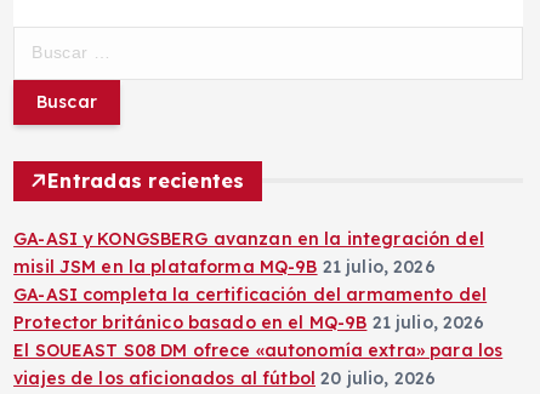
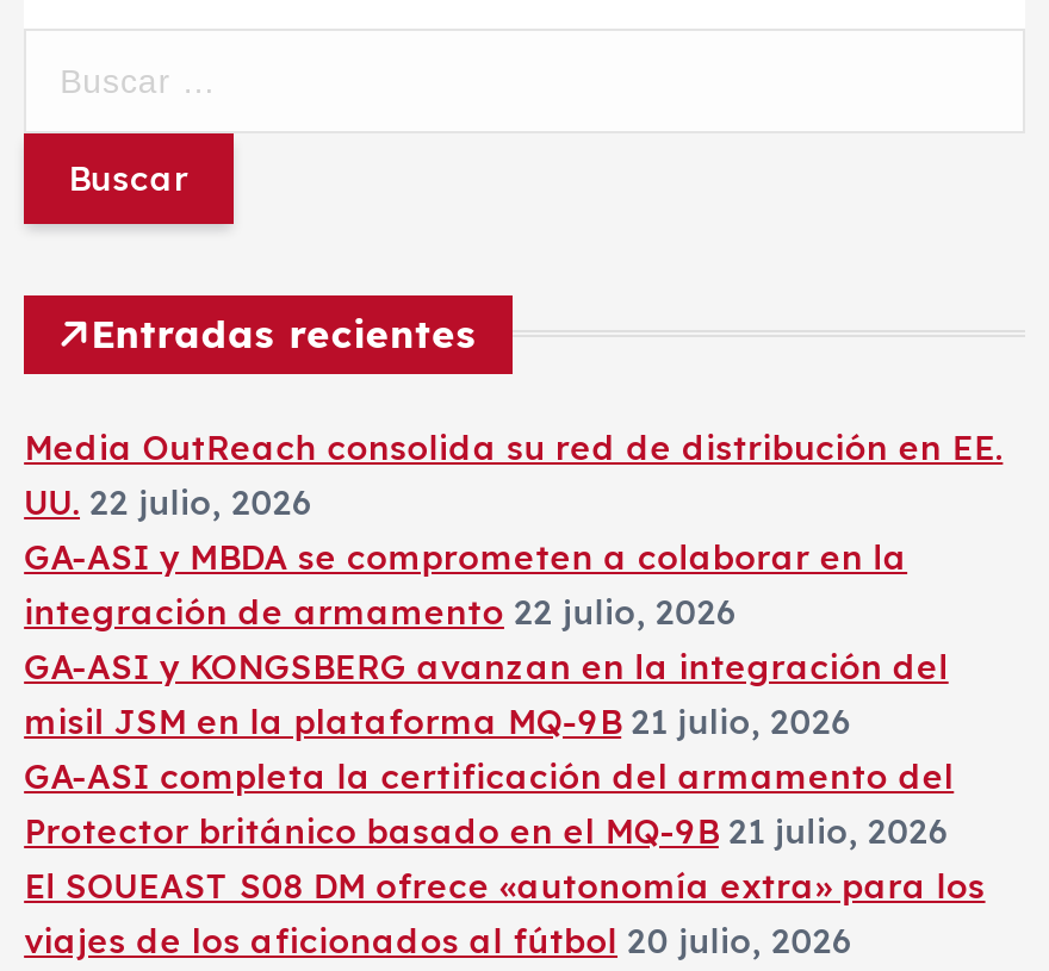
none -> [24,425,1003,632] Media OutReach consolida su red de distribución en EE. | UU. 22 julio, 2026 | GA-ASI y MBDA se comprometen a colaborar en la | integración de armamento 22 julio, 2026

